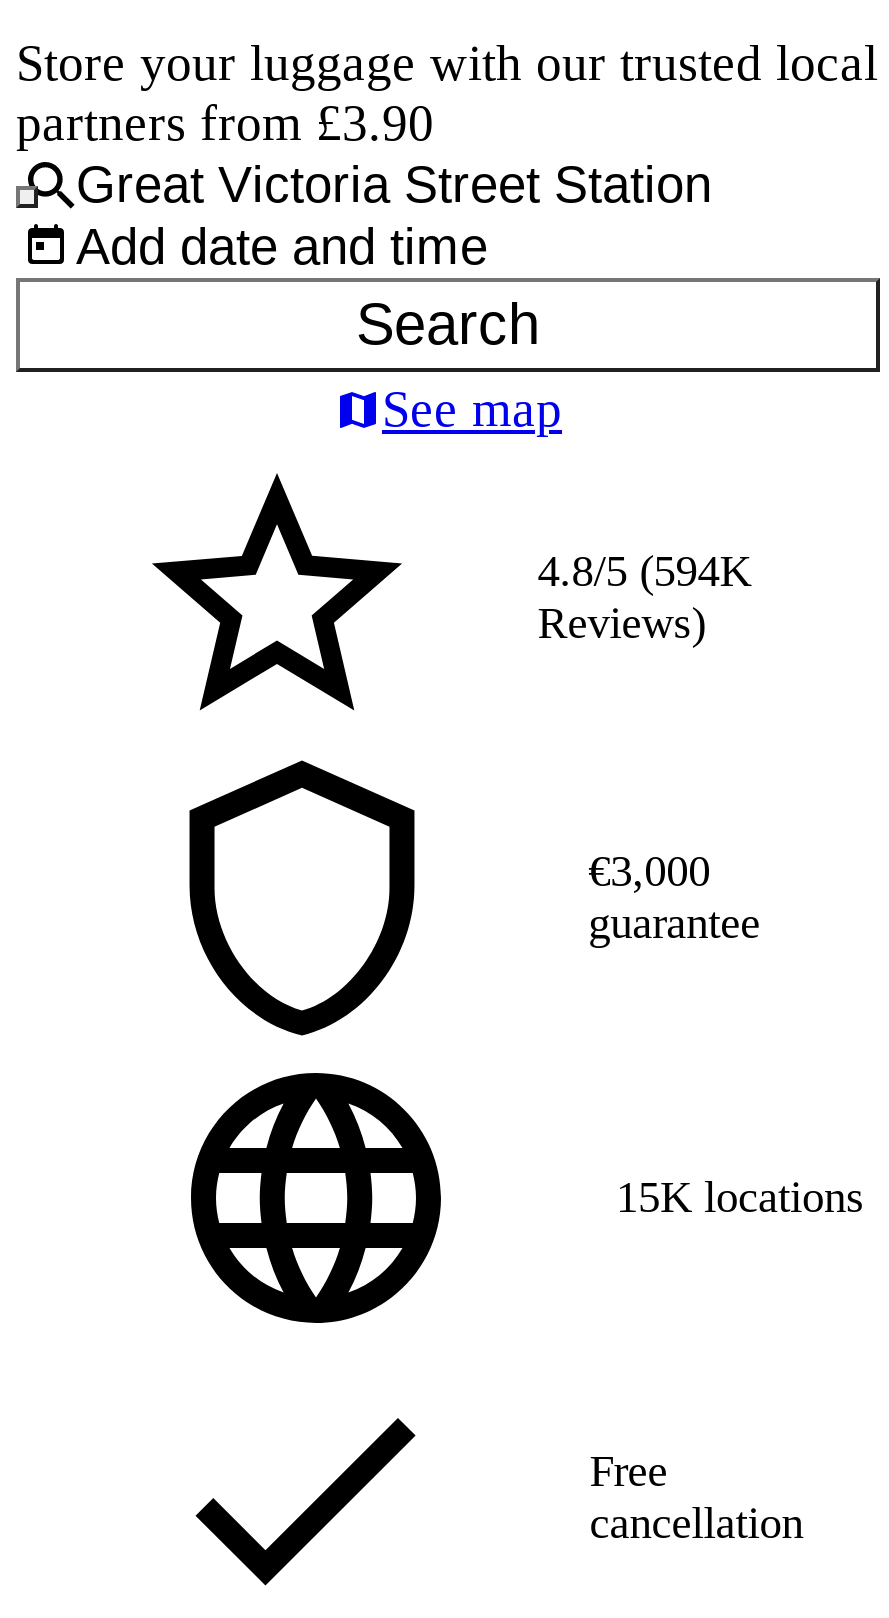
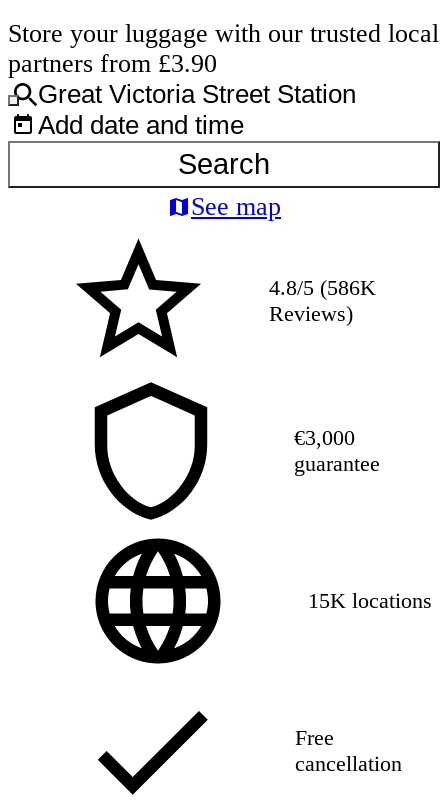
[538,547,752,597] 4.8/5 (594K -> [269,275,376,300] 4.8/5 (586K

